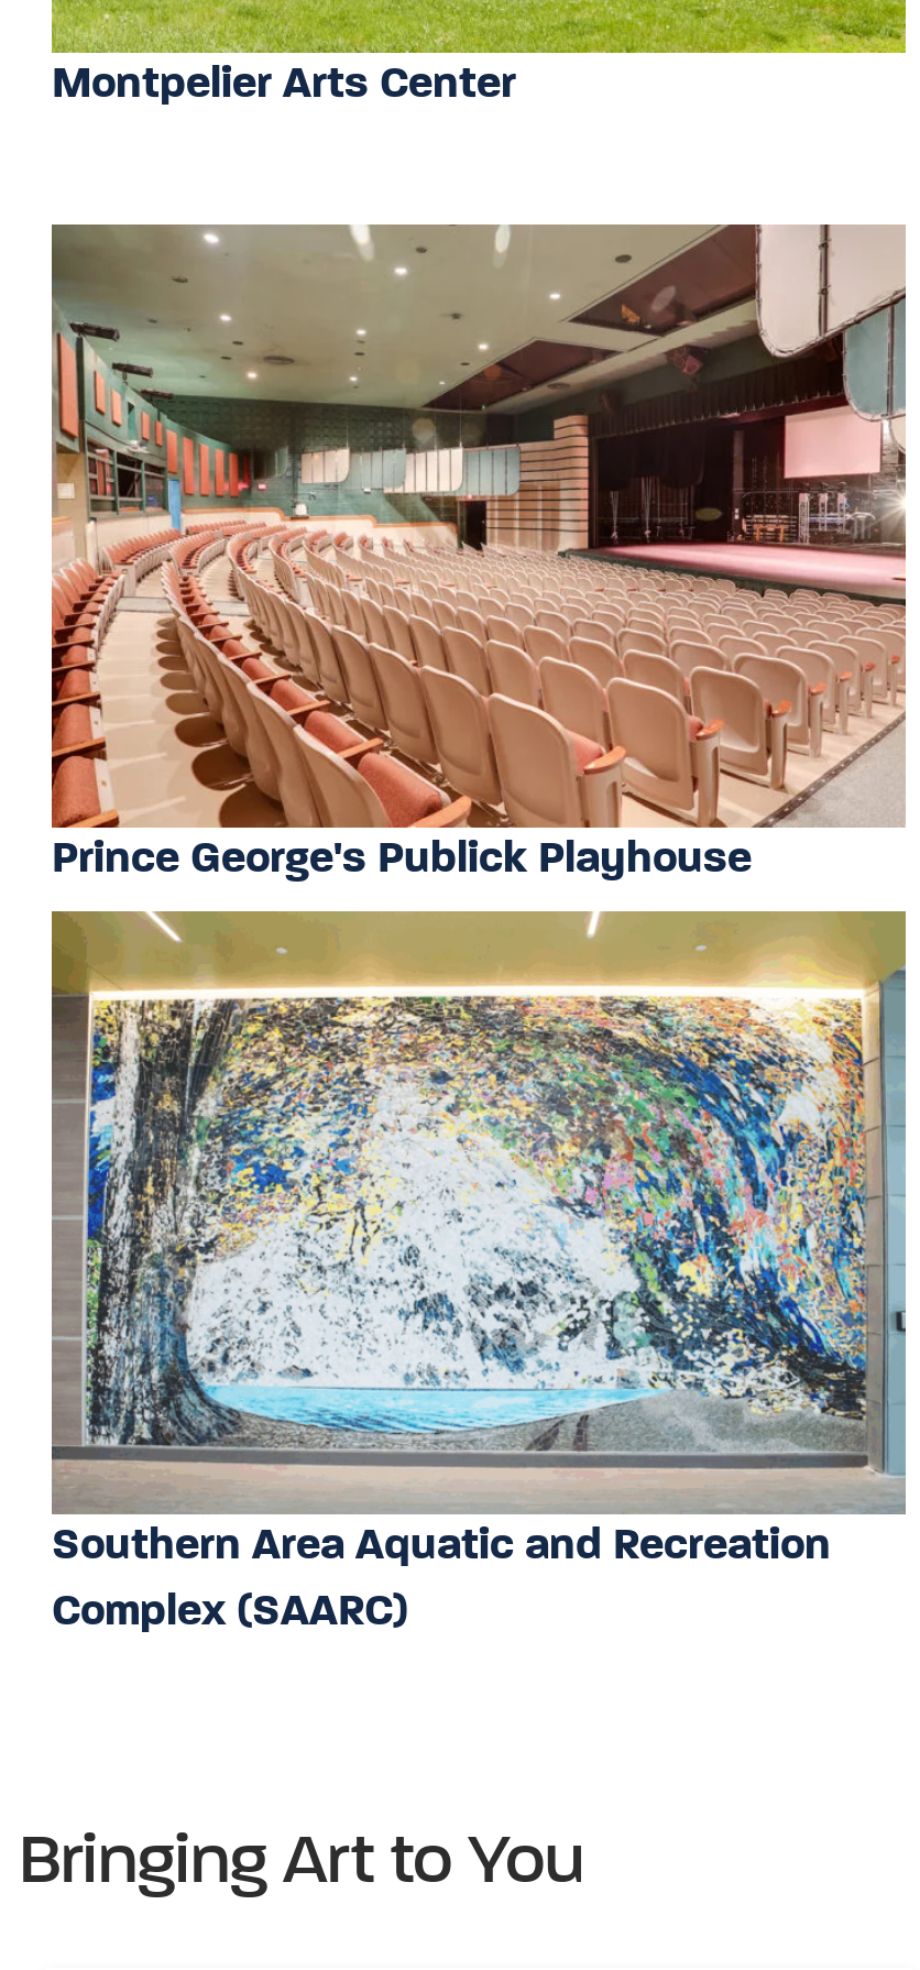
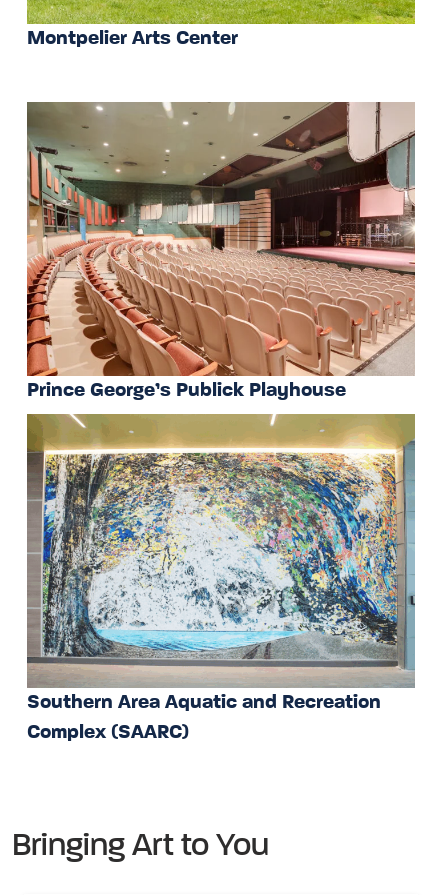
[52,839,752,883] Prince George's Publick Playhouse -> [27,381,346,401] Prince George’s Publick Playhouse

